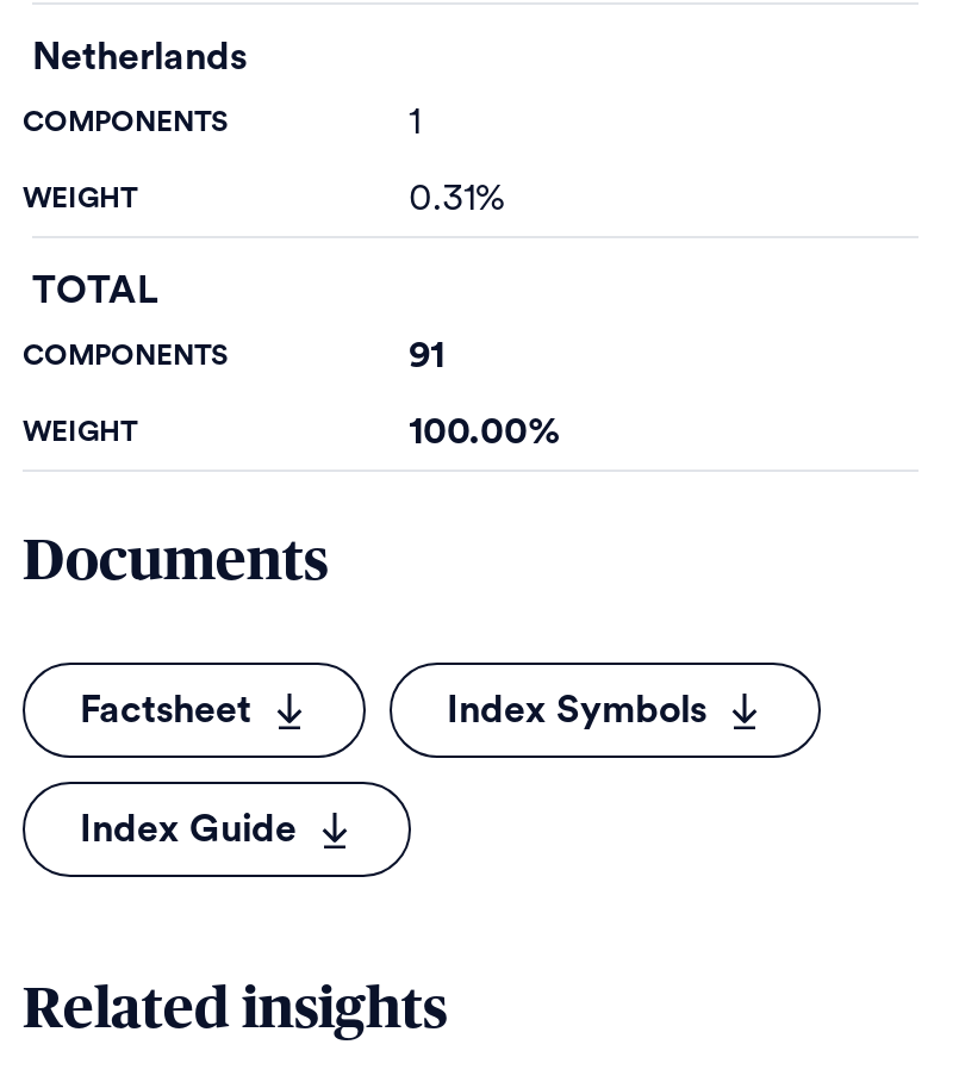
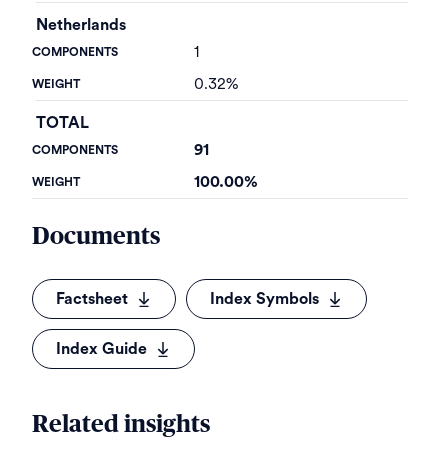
[409,174,504,219] 0.31% -> [194,74,238,93] 0.32%

